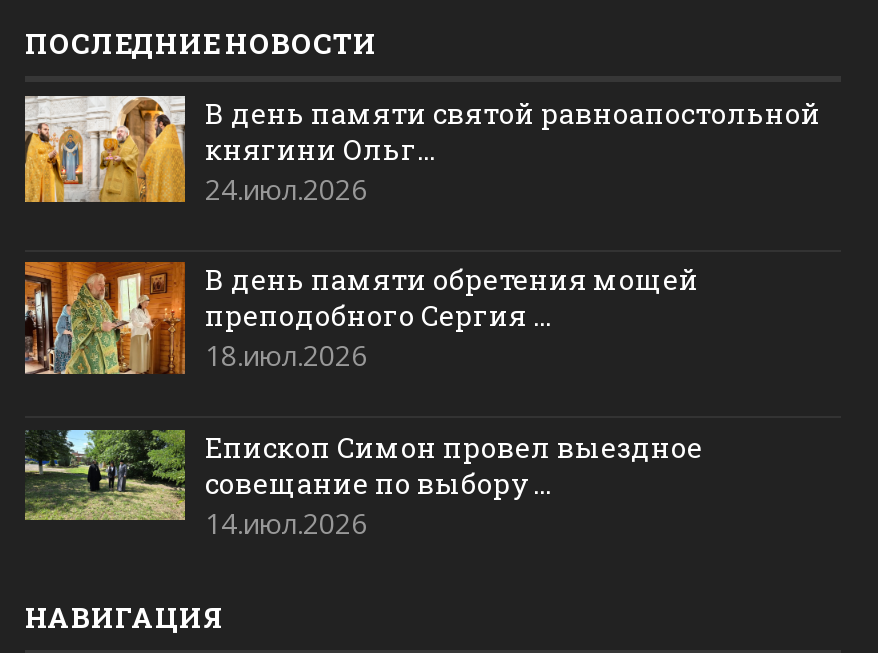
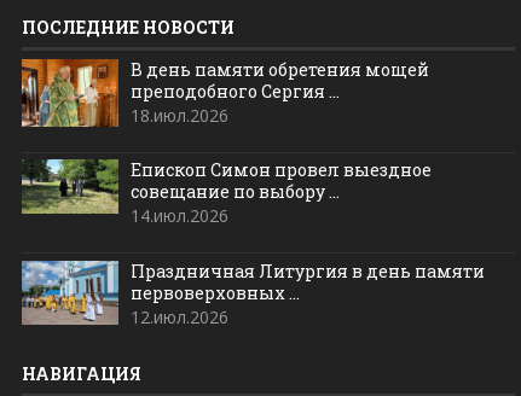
[23,94,821,208] [image] | В день памяти святой равноапостольной | княгини Ольг... | 24.июл.2026 -> none
moved [21,260,703,541] -> [19,58,432,227]: [image] | В день памяти обретения мощей | преподобного Сергия ... | 18.июл.2026 | Епископ Симон провел выездное | совещание по выбору ... | 14.июл.2026
none -> [21,259,485,328] [image] | Праздничная Литургия в день памяти | первоверховных ... | 12.июл.2026

